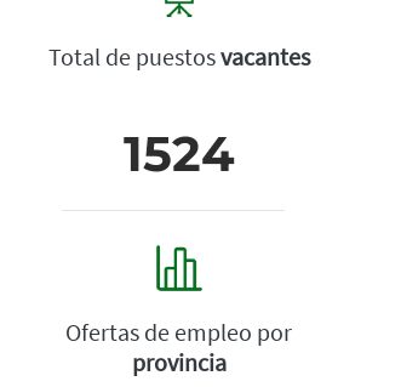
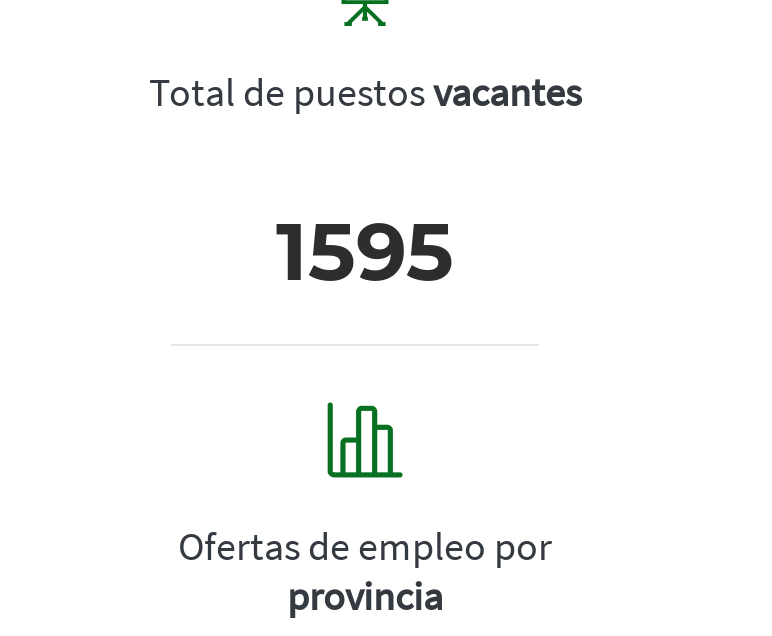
[124,123,235,183] 1524 -> [276,203,454,301] 1595

